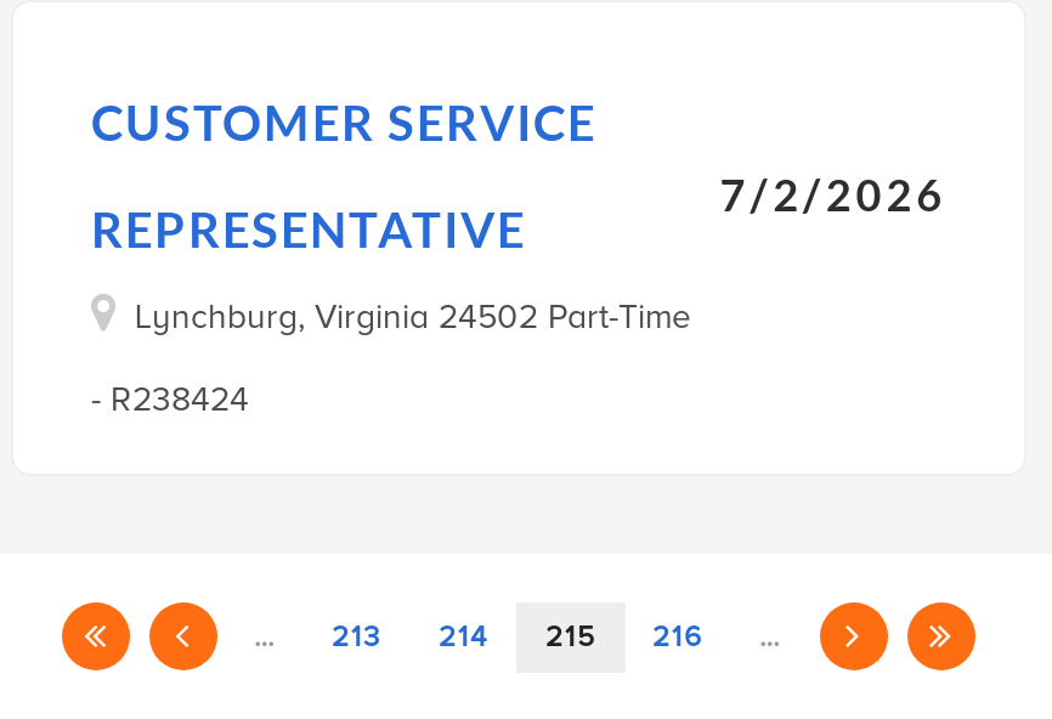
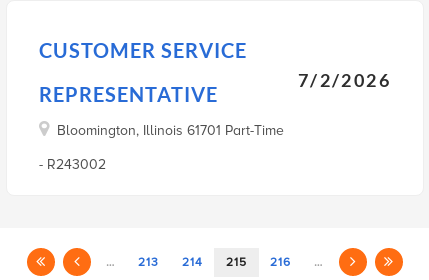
[135,297,691,338] Lynchburg, Virginia 24502 Part-Time -> [57,122,284,139] Bloomington, Illinois 61701 Part-Time
[91,379,249,420] - R238424 -> [39,156,106,173] - R243002

